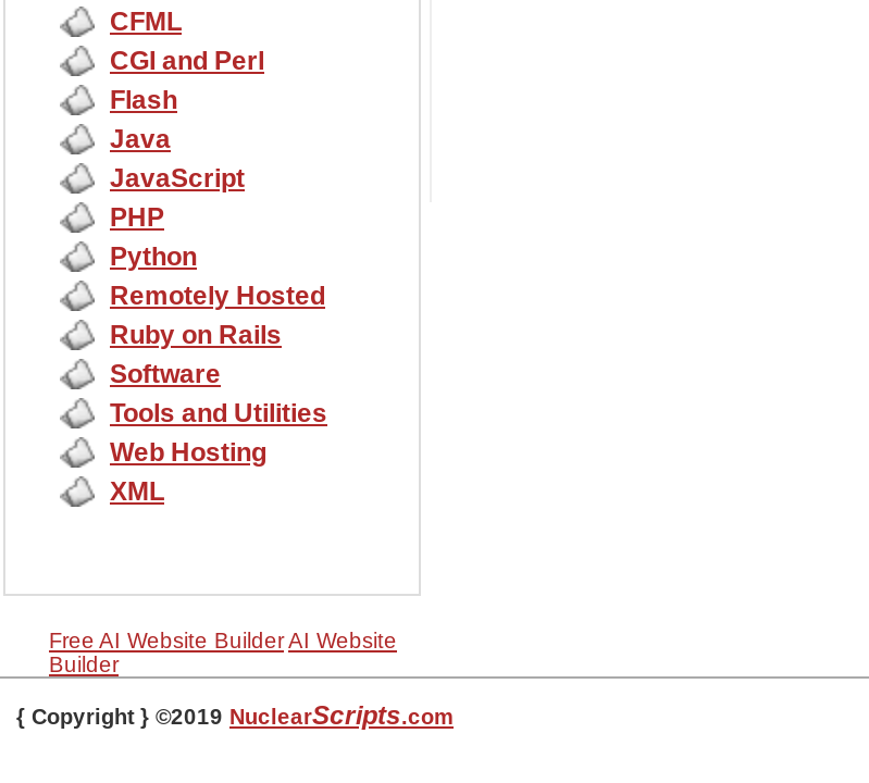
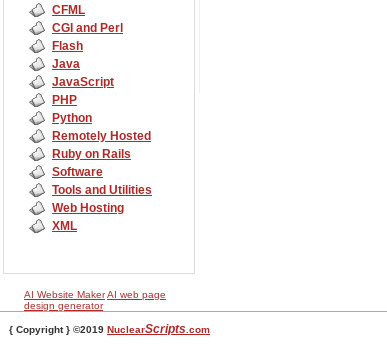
[49,629,397,676] Free AI Website Builder AI Website | Builder -> [24,289,166,311] AI Website Maker AI web page | design generator

